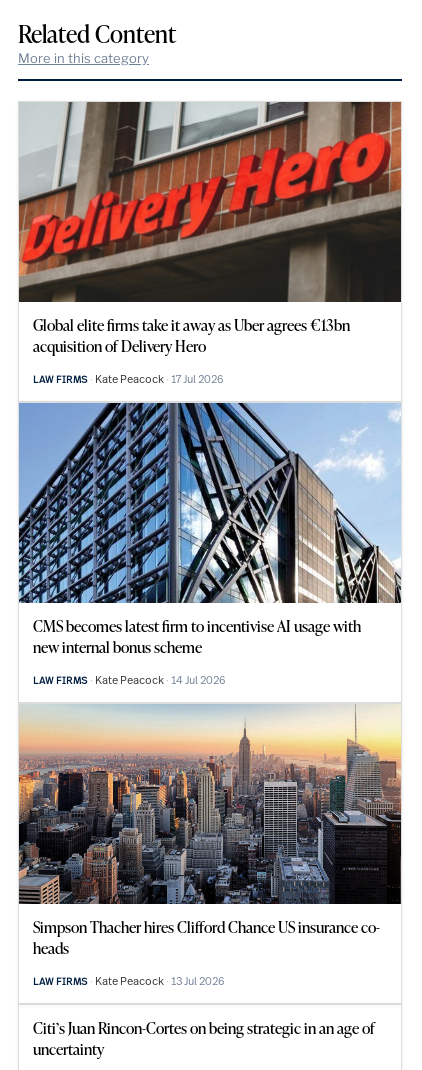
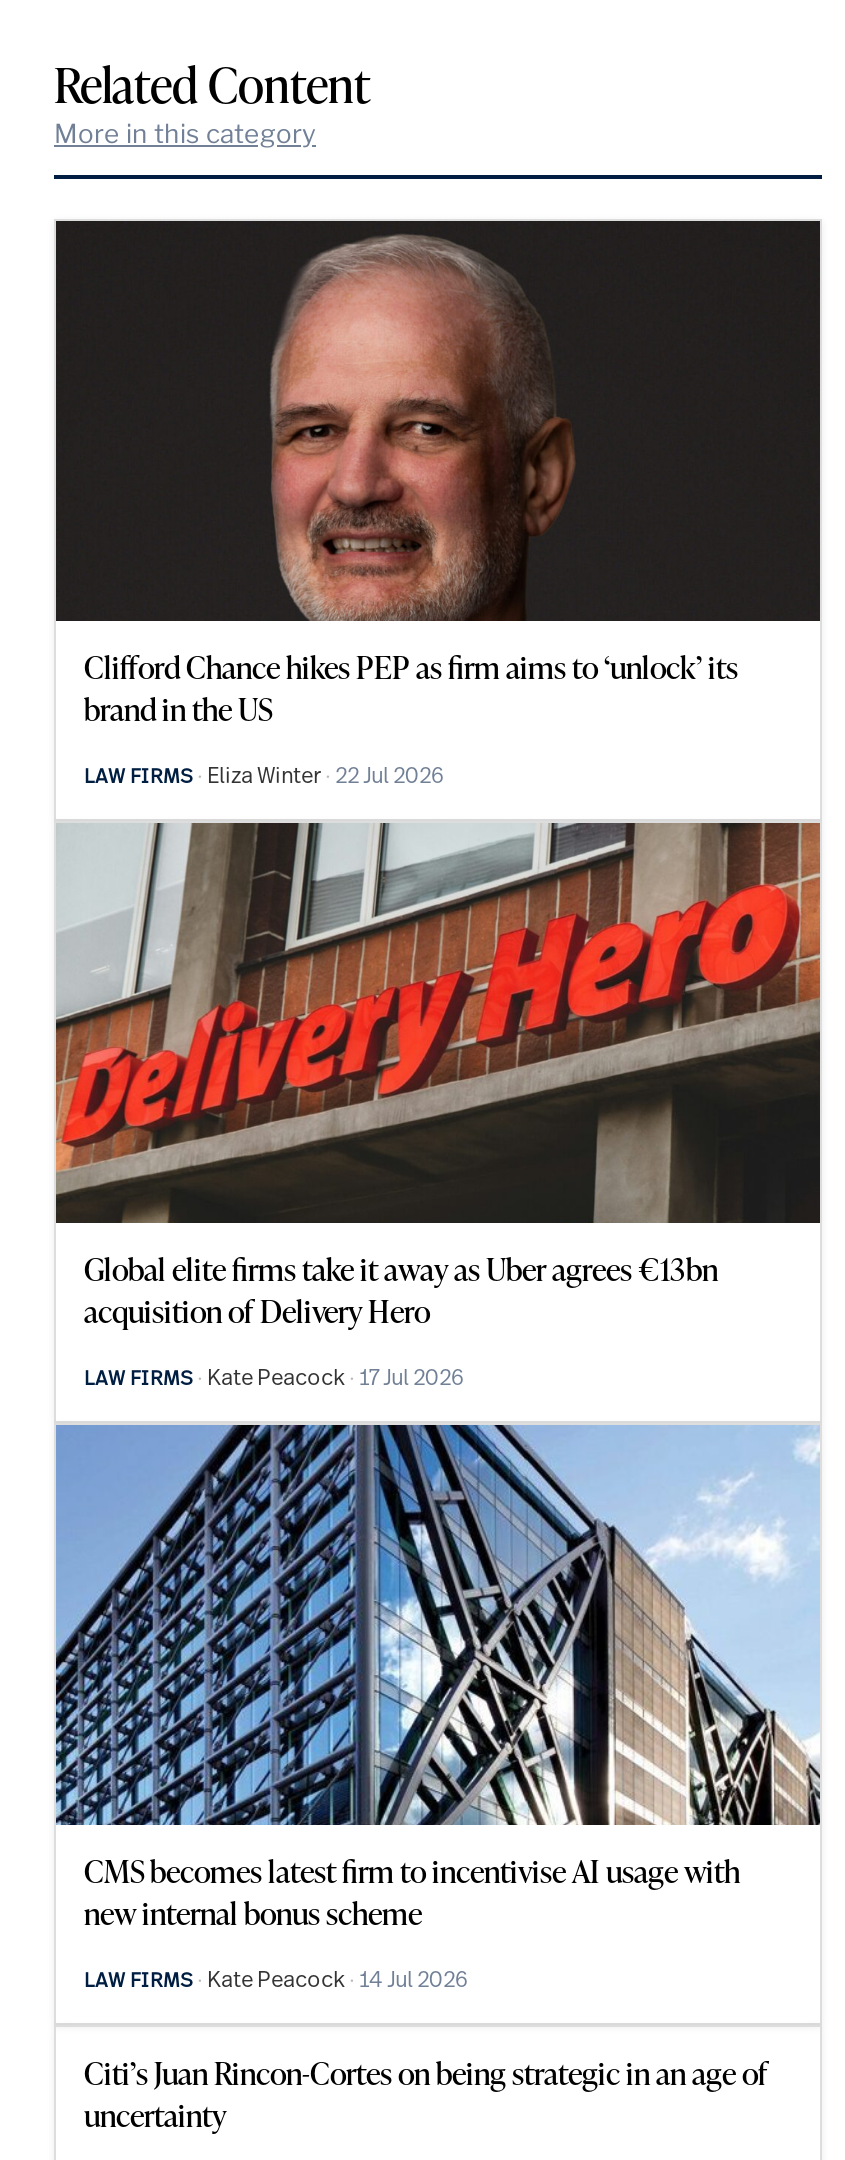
none -> [54,219,822,790] [image] | Clifford Chance hikes PEP as firm aims to ‘unlock’ its | brand in the US | LAW FIRMS Eliza Winter 22 Jul 2026
moved [18,101,402,687] -> [54,821,822,1994]: [image] | Global elite firms take it away as Uber agrees €13bn | acquisition of Delivery Hero | LAW FIRMS Kate Peacock 17 Jul 2026 | CMS becomes latest firm to incentivise AI usage with | new internal bonus scheme | LAW FIRMS Kate Peacock 14 Jul 2026
[18,704,402,988] [image] | Simpson Thacher hires Clifford Chance US insurance co- | heads | LAW FIRMS Kate Peacock 13 Jul 2026 -> none

